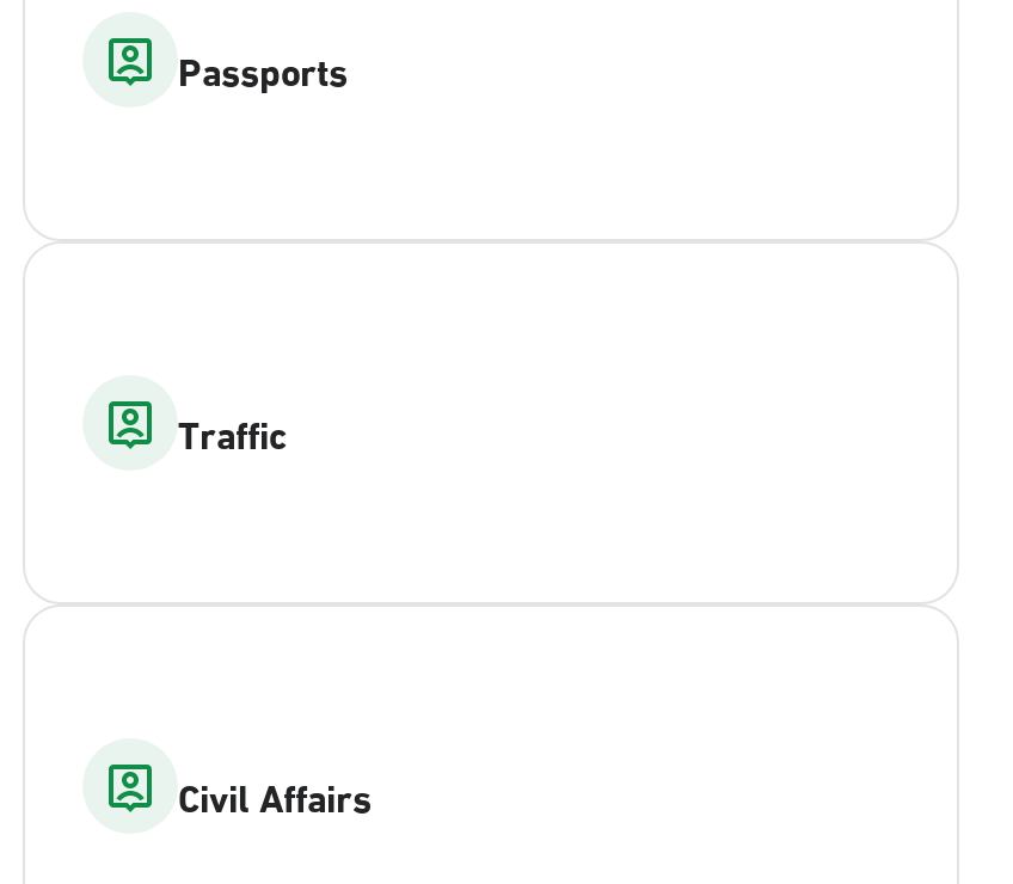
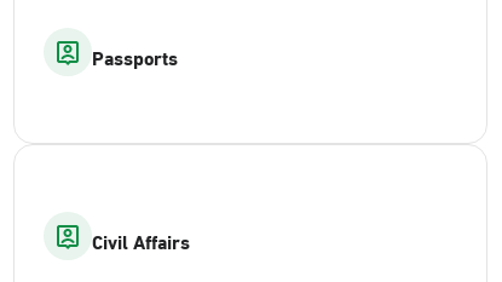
[178,397,288,466] Traffic -> none

